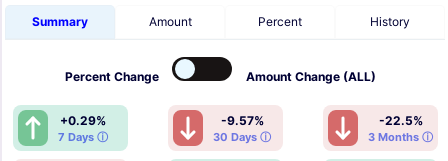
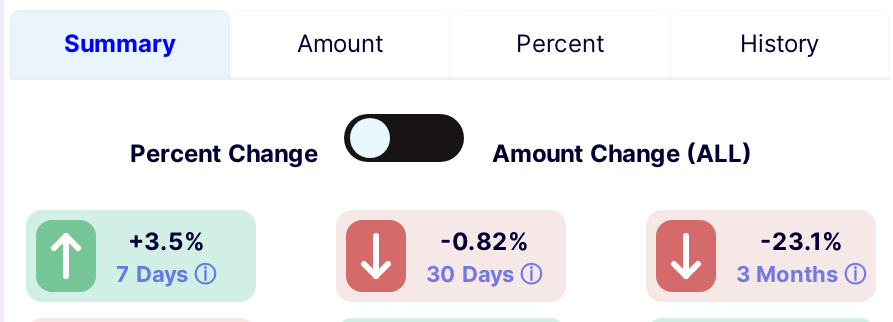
[60,113,106,128] +0.29% -> [128,225,204,255] +3.5%
[220,113,263,128] -9.57% -> [440,225,528,255] -0.82%
[378,113,422,128] -22.5% -> [760,225,842,255] -23.1%

